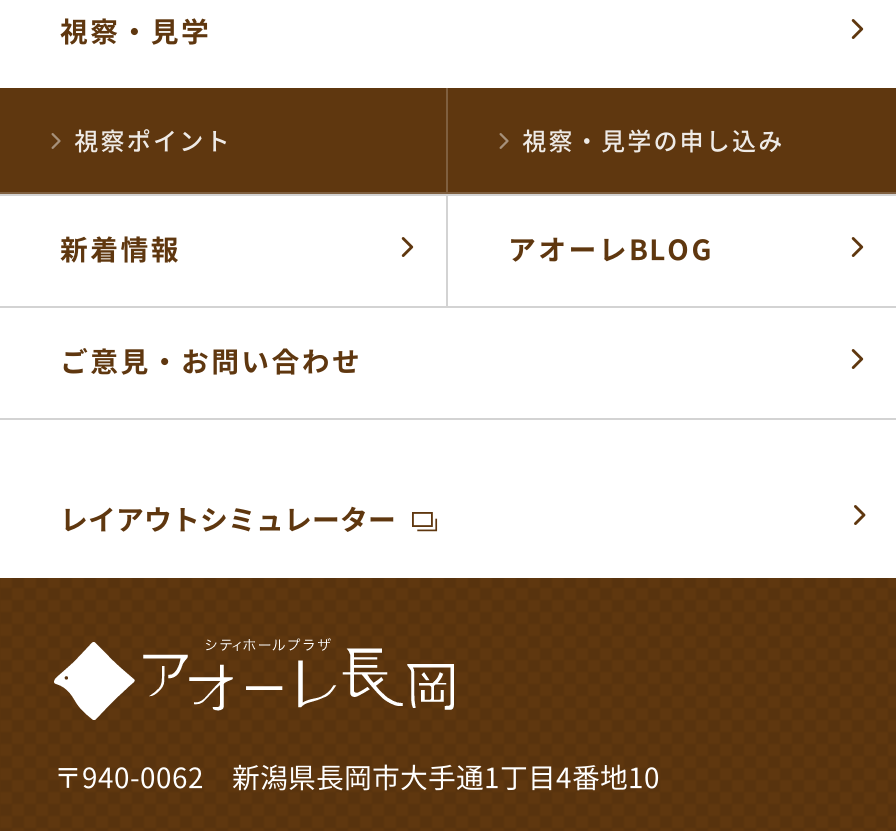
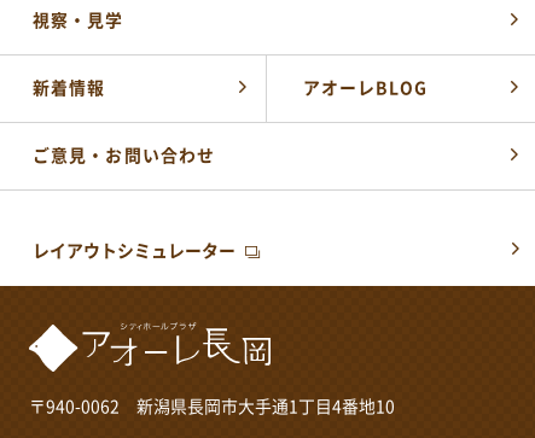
[6,86,890,196] [image] | 視察ポイント | 視察・見学の申し込み -> none

